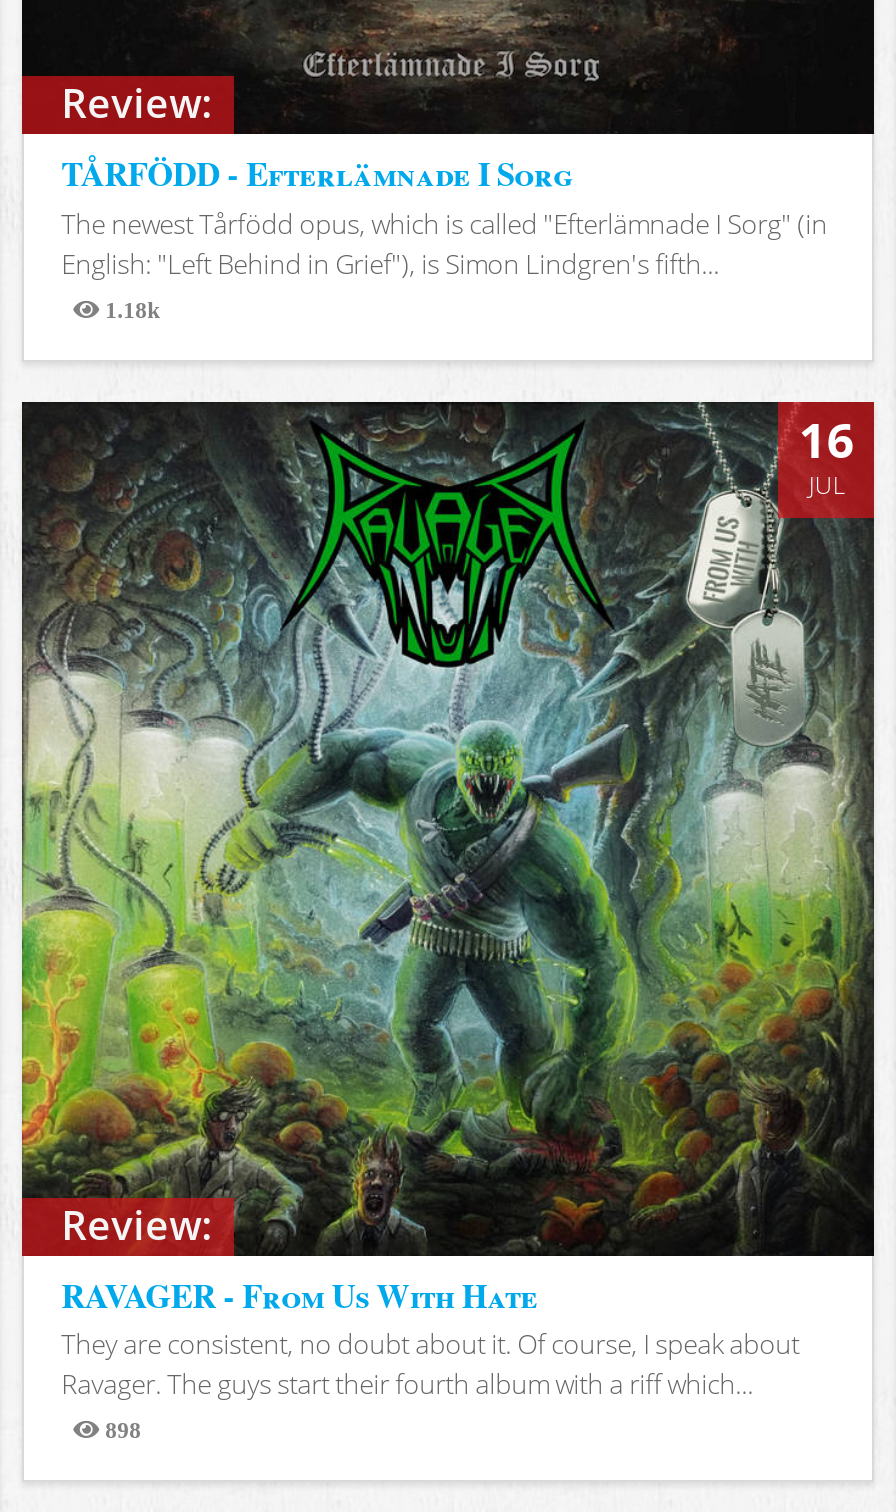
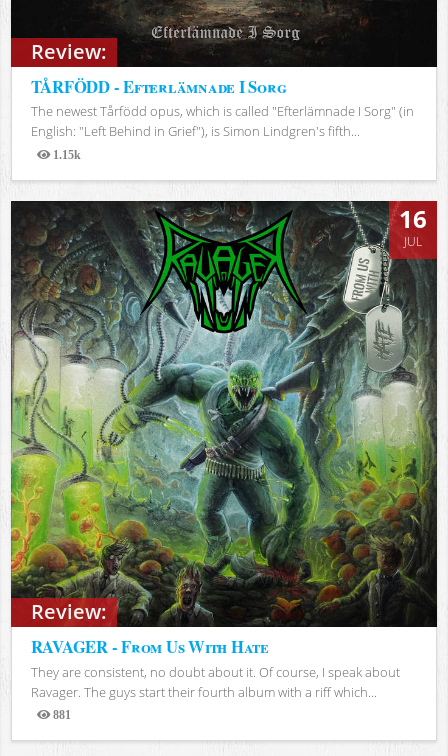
[99,297,161,319] 1.18k -> [50,149,81,160] 1.15k
[99,1418,141,1440] 898 -> [50,709,71,720] 881

